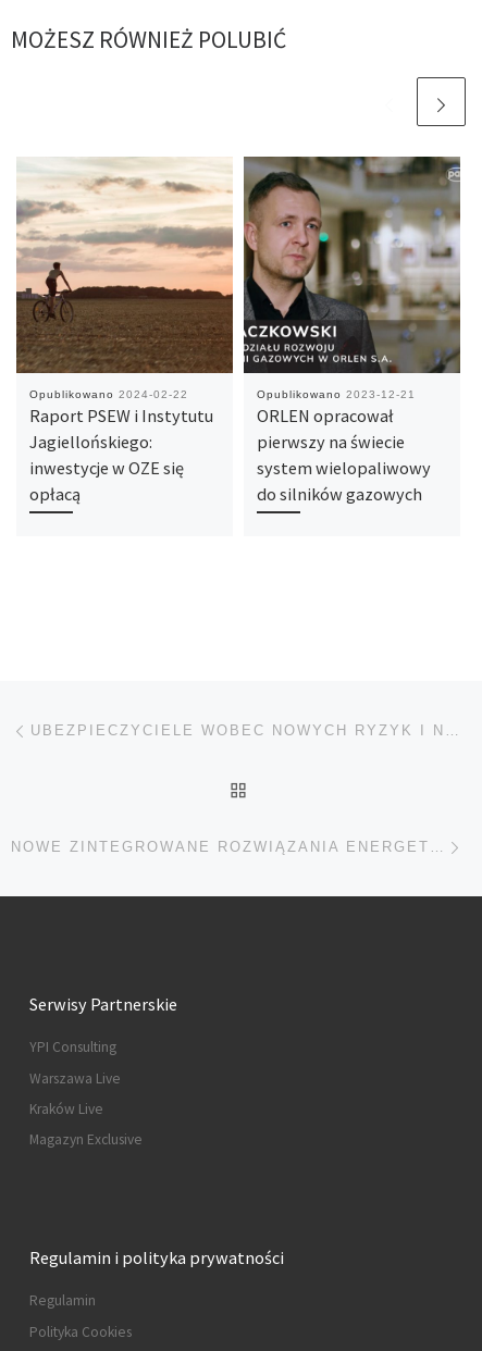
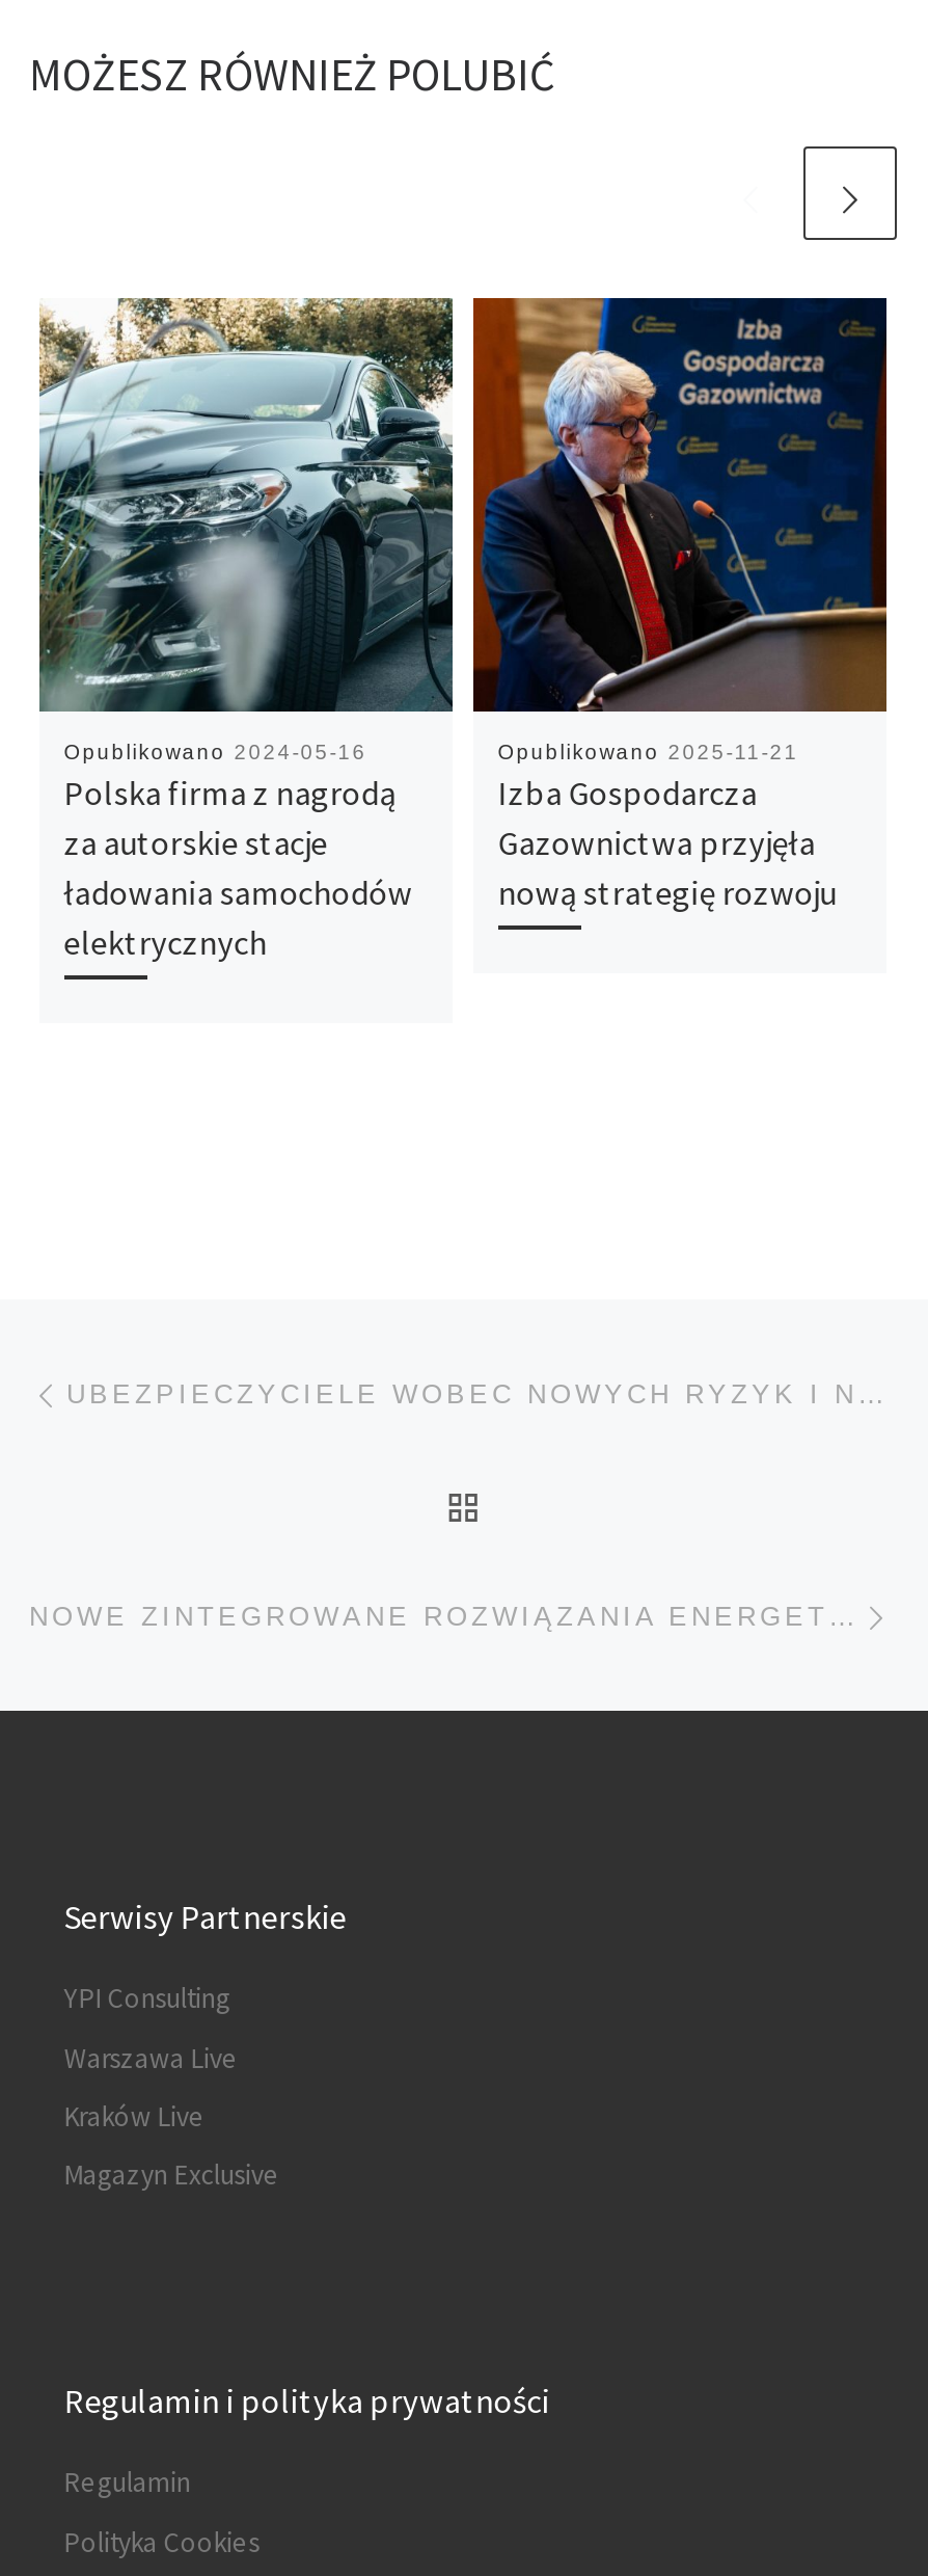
[16,157,234,505] [image] | Opublikowano 2024-02-22 | Raport PSEW i Instytutu | Jagiellońskiego: | inwestycje w OZE się | opłacą -> [37,296,455,963] [image] | Opublikowano 2024-05-16 | Polska firma z nagrodą | za autorskie stacje | ładowania samochodów | elektrycznych
[243,156,461,505] [image] | Opublikowano 2023-12-21 | ORLEN opracował | pierwszy na świecie | system wielopaliwowy | do silników gazowych -> [471,296,889,913] [image] | Opublikowano 2025-11-21 | Izba Gospodarcza | Gazownictwa przyjęła | nową strategię rozwoju

